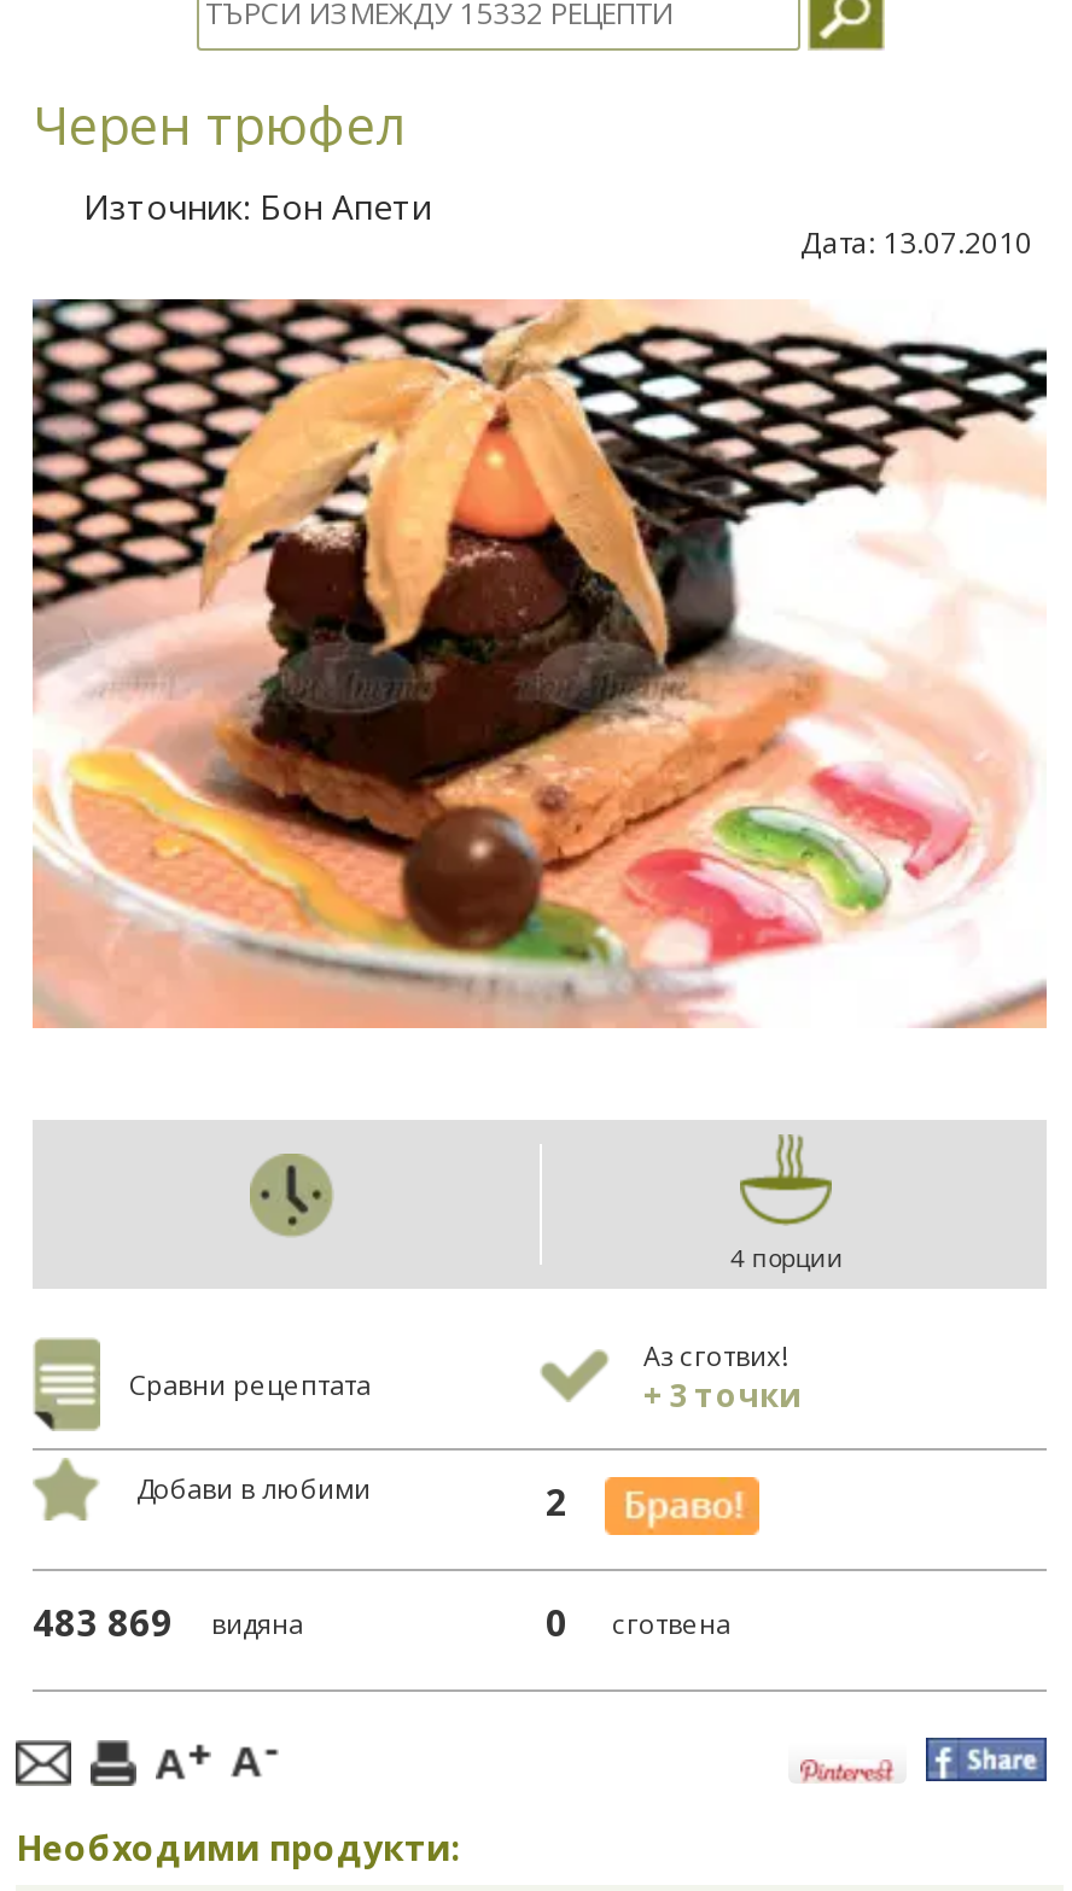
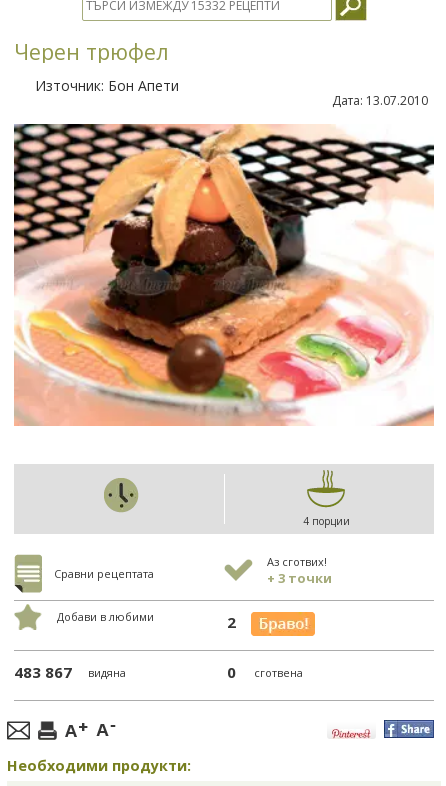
[33,1598,303,1646] 483 869 видяна -> [14,662,126,682] 483 867 видяна

